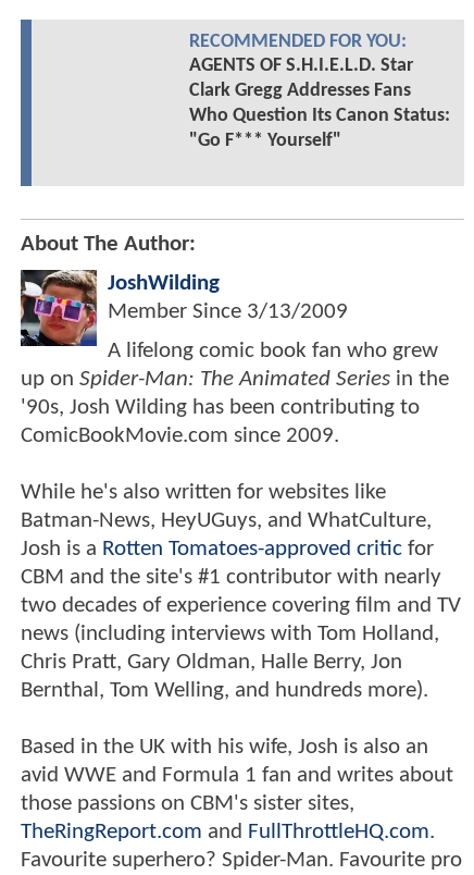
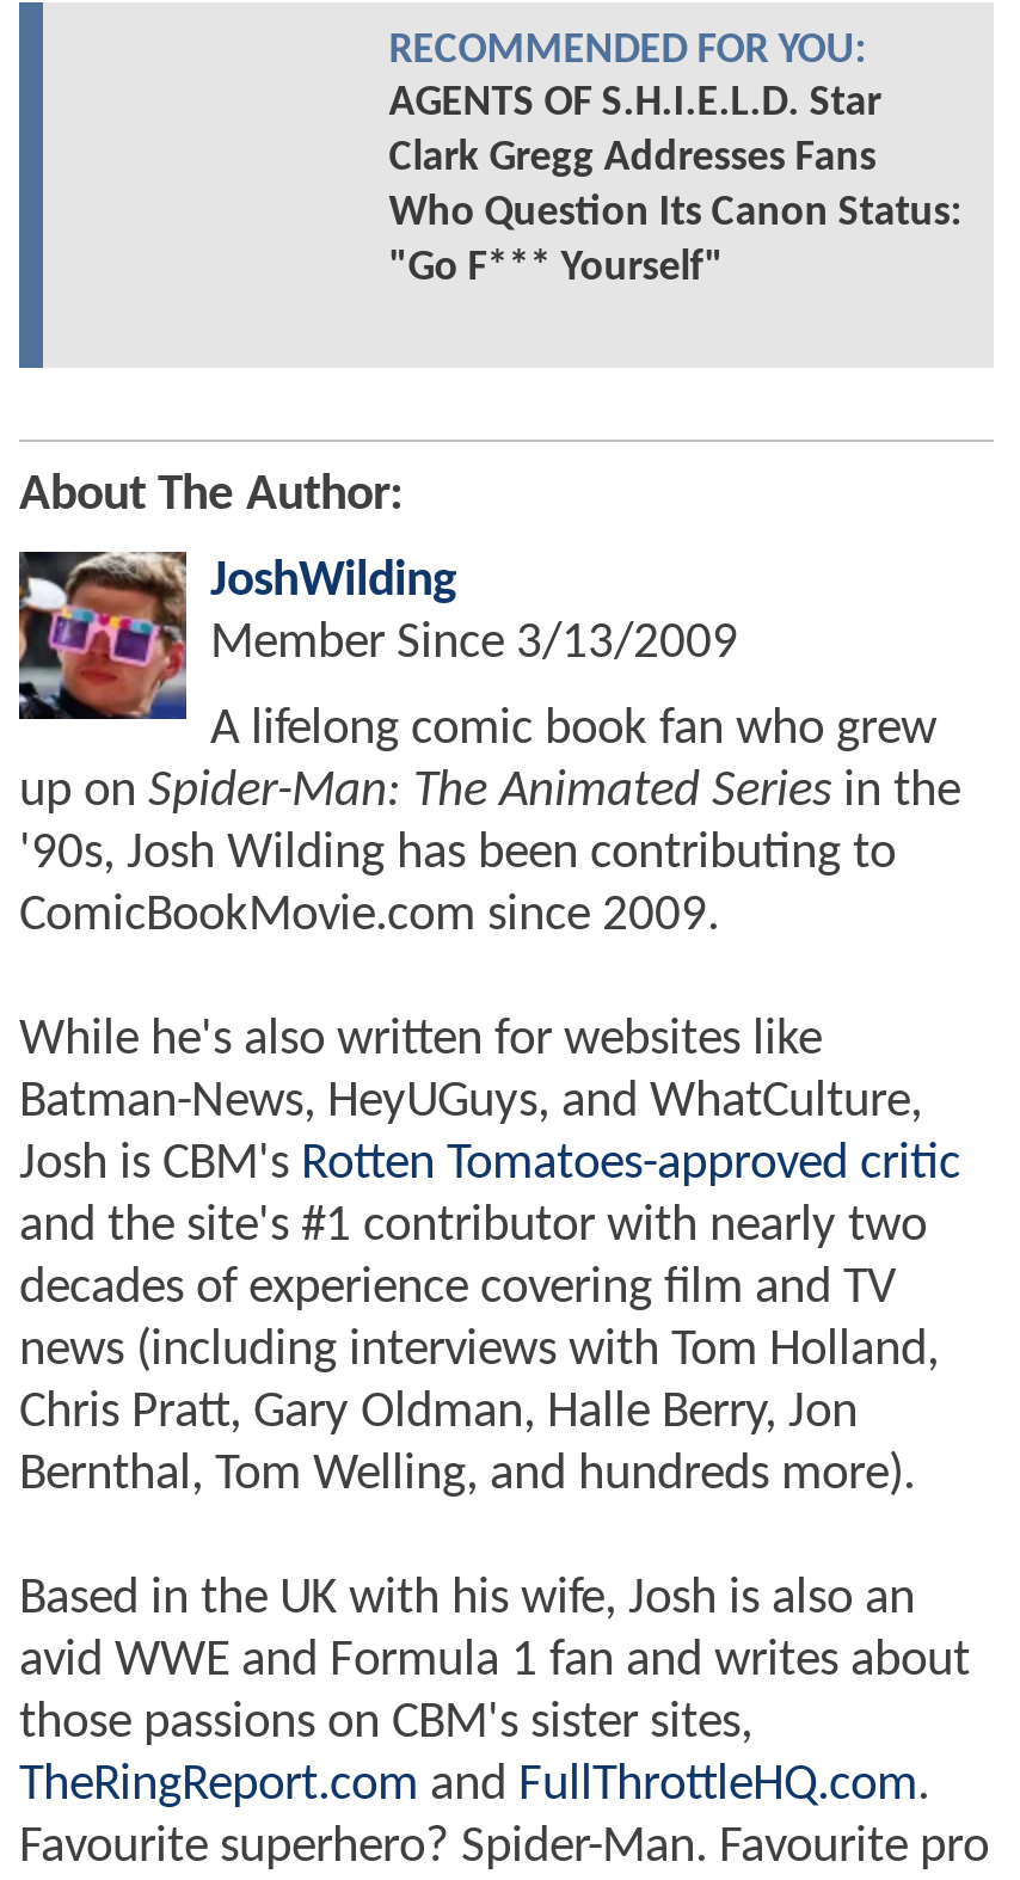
[21,538,461,618] Josh is a Rotten Tomatoes-approved critic for | CBM and the site's #1 contributor with nearly | two decades of experience covering film and TV -> [19,1141,960,1315] Josh is CBM's Rotten Tomatoes-approved critic | and the site's #1 contributor with nearly two | decades of experience covering film and TV

